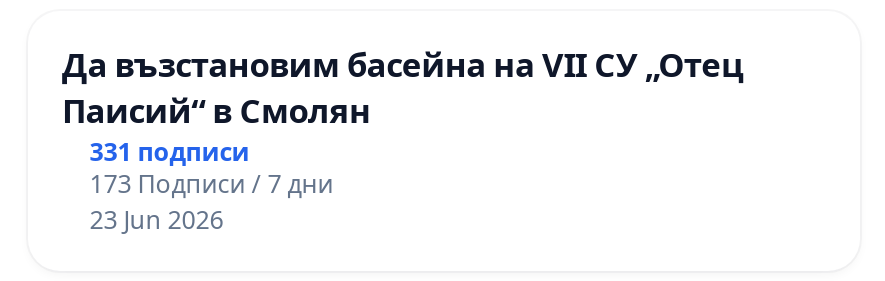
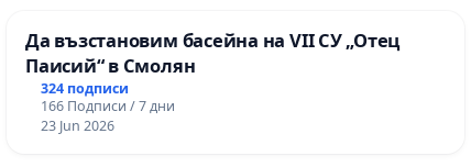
[90,135,250,169] 331 подписи -> [40,79,129,97] 324 подписи
[90,167,334,201] 173 Подписи / 7 дни -> [40,96,175,115] 166 Подписи / 7 дни

